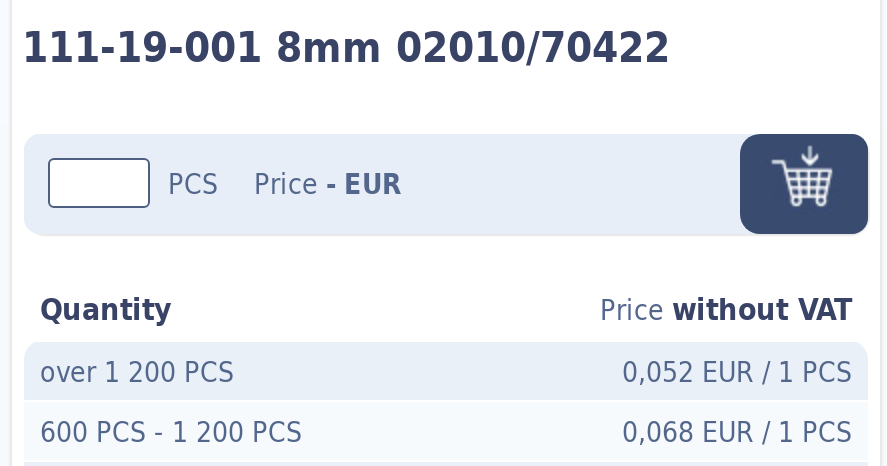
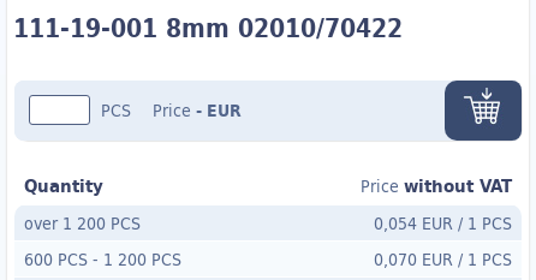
[622,350,852,392] 0,052 EUR / 1 PCS -> [374,211,512,236] 0,054 EUR / 1 PCS
[622,410,852,452] 0,068 EUR / 1 PCS -> [374,247,512,272] 0,070 EUR / 1 PCS

